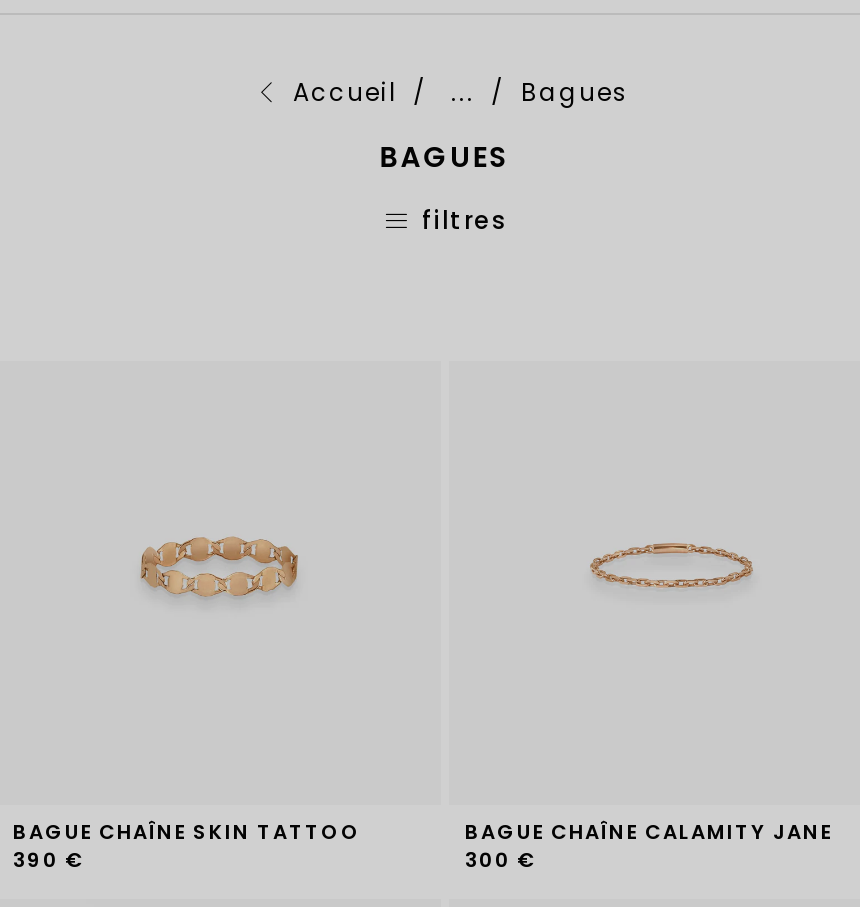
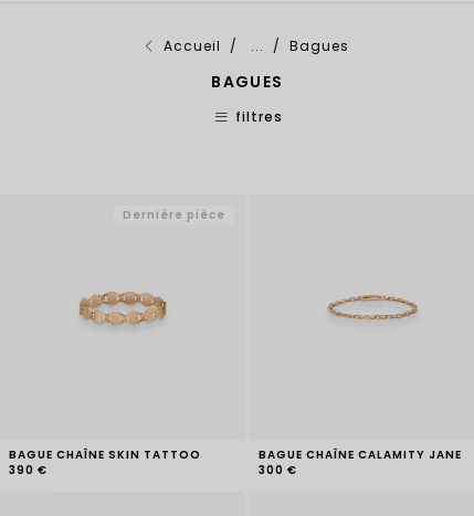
none -> [123,207,225,223] Dernière pièce

